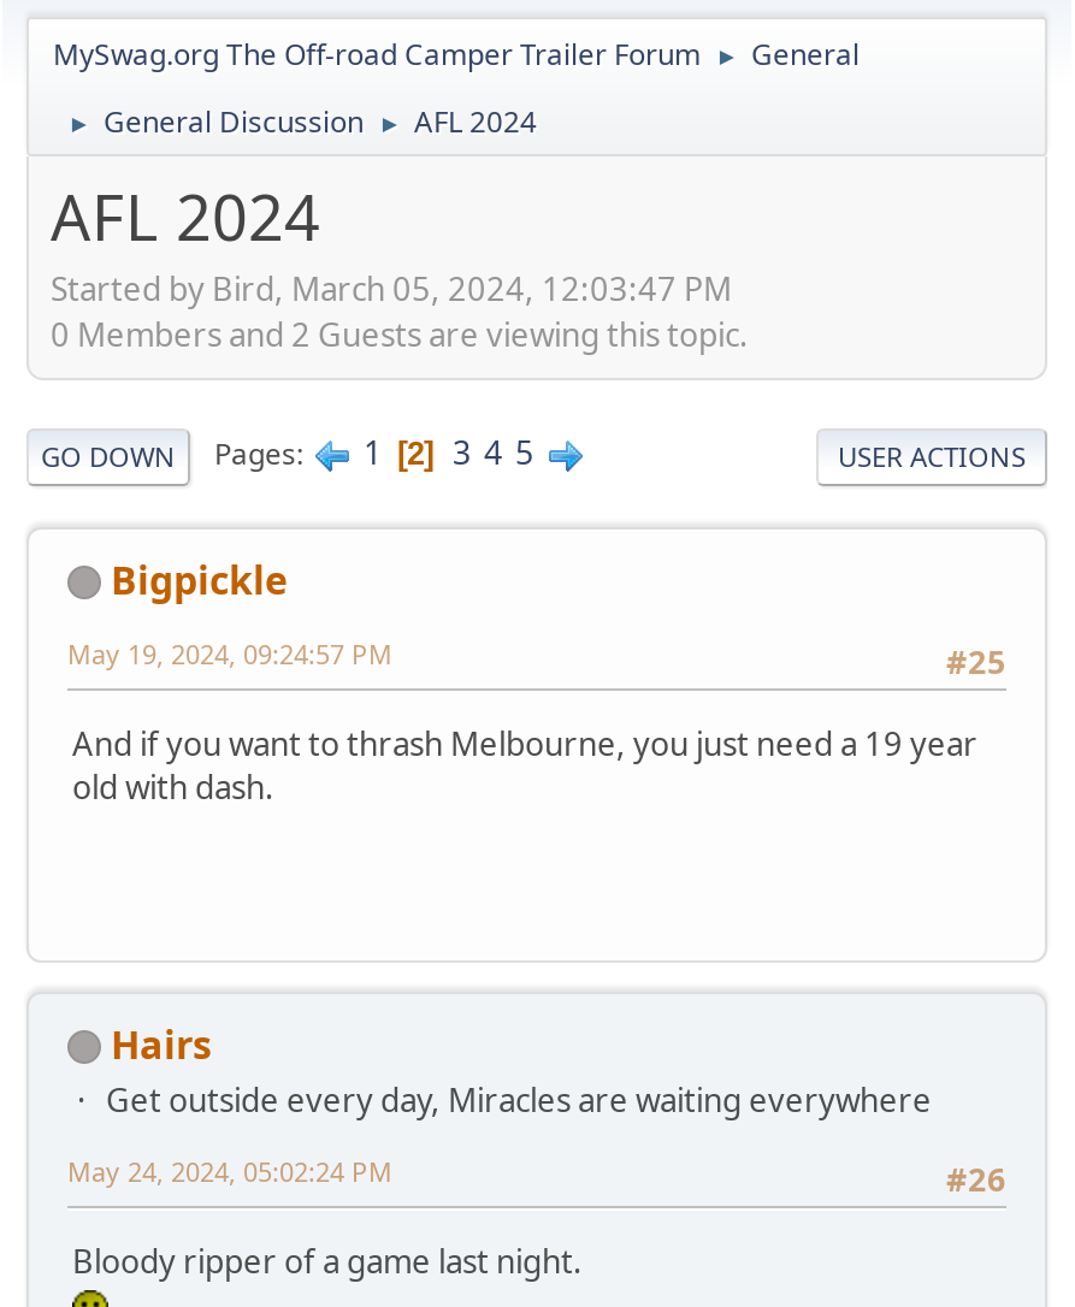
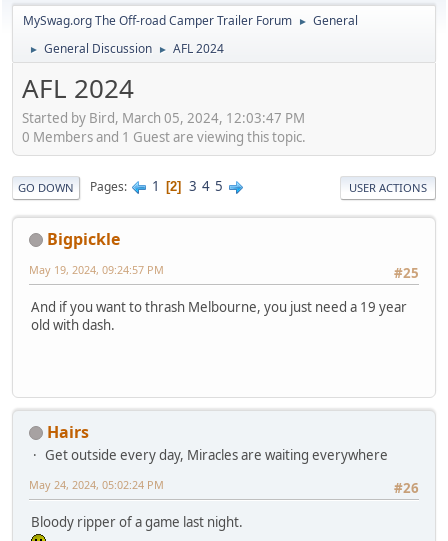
[51,312,749,355] 0 Members and 2 Guests are viewing this topic. -> [22,127,306,145] 0 Members and 1 Guest are viewing this topic.

